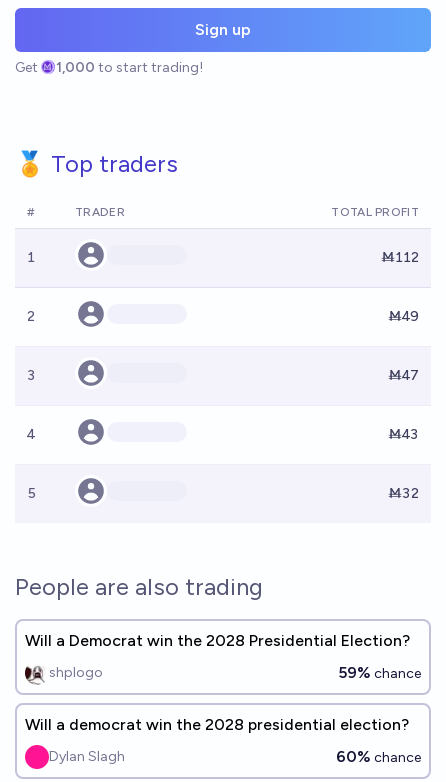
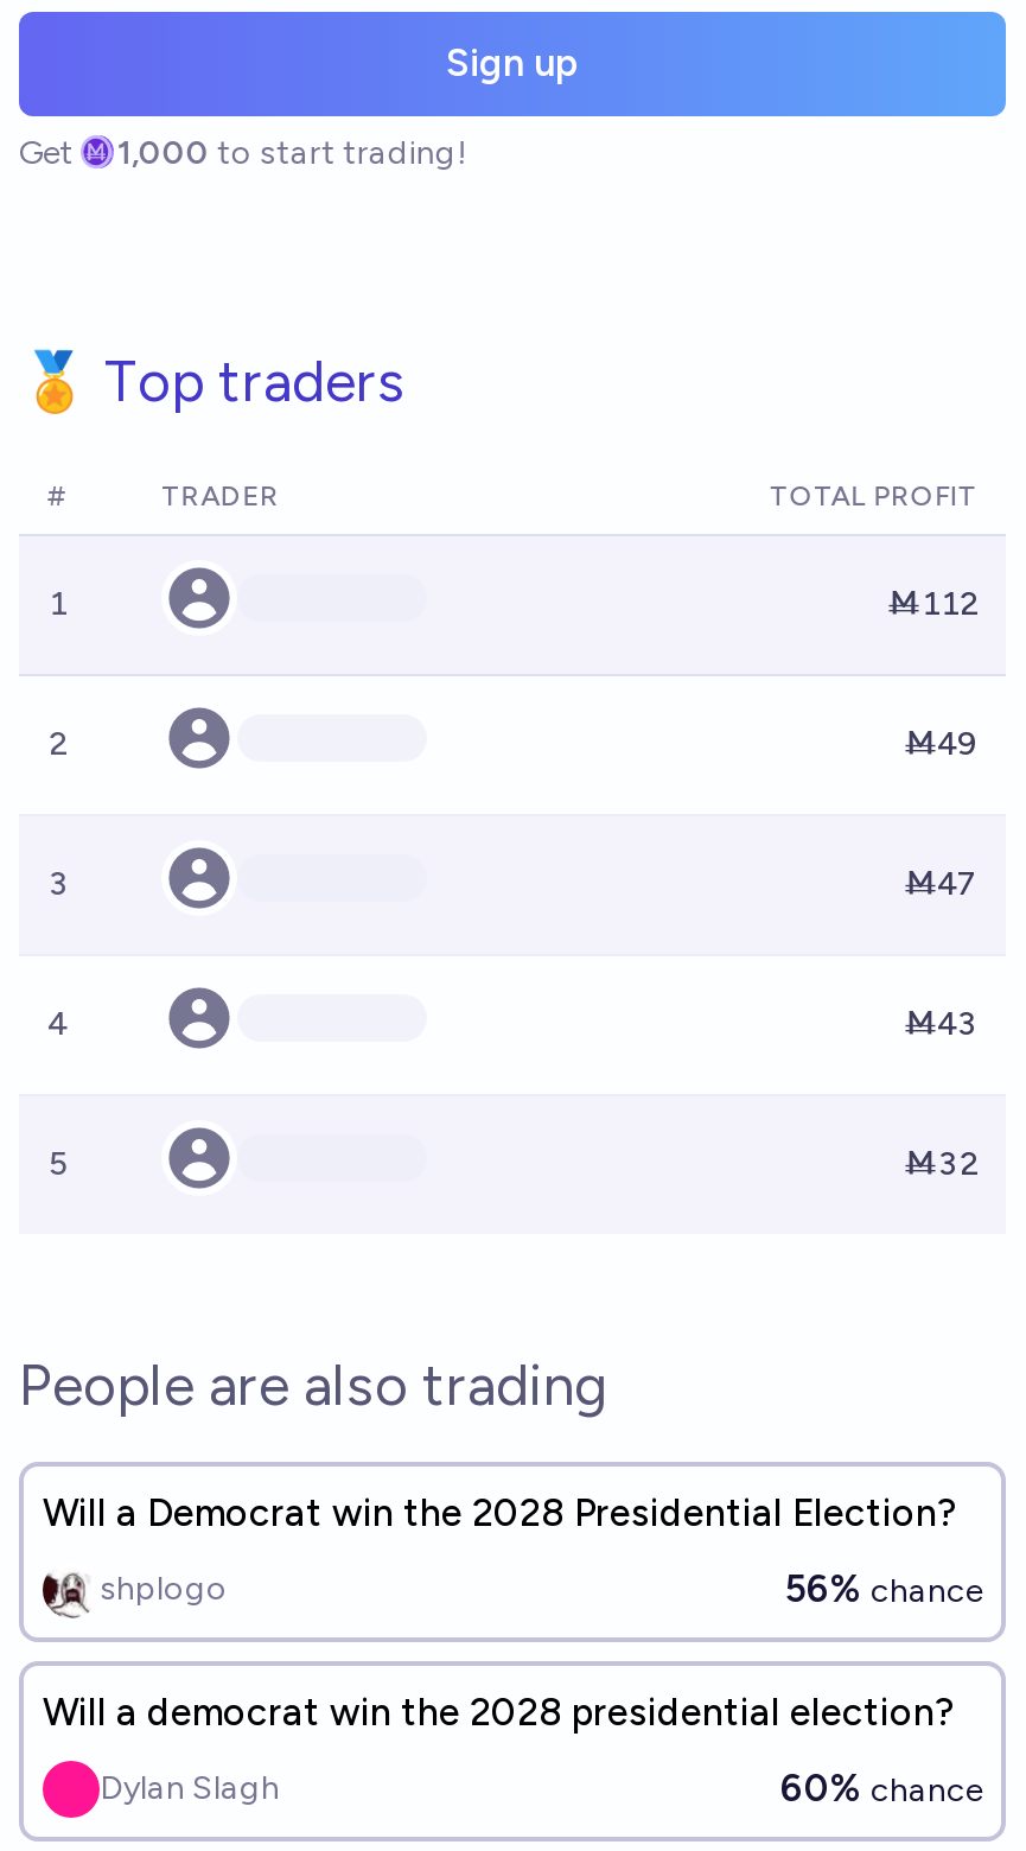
[338,663,421,682] 59% chance -> [785,1566,982,1611] 56% chance

